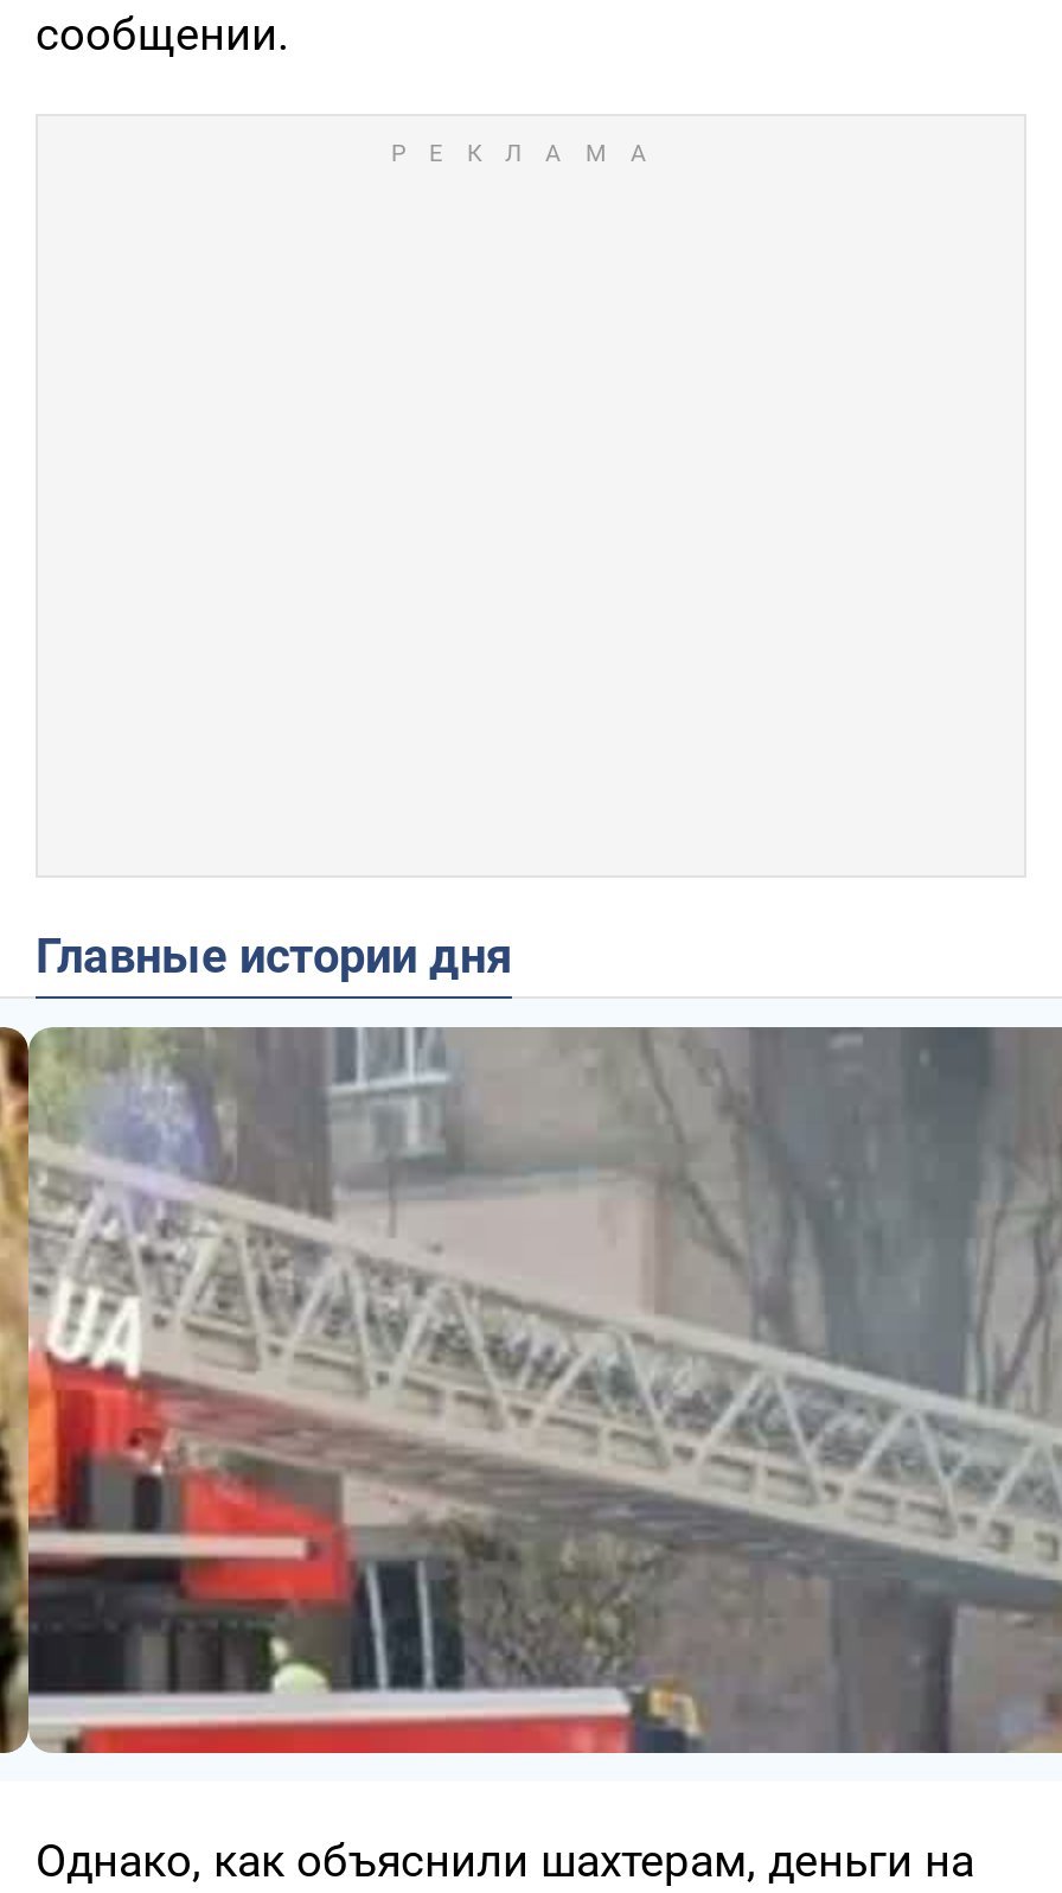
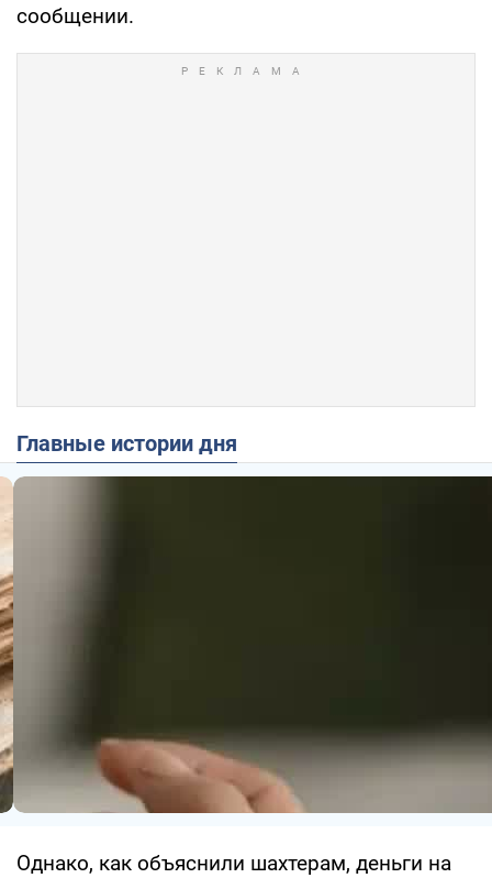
[7,1025,1055,1755] [image] -> [3,475,489,814] [image]

